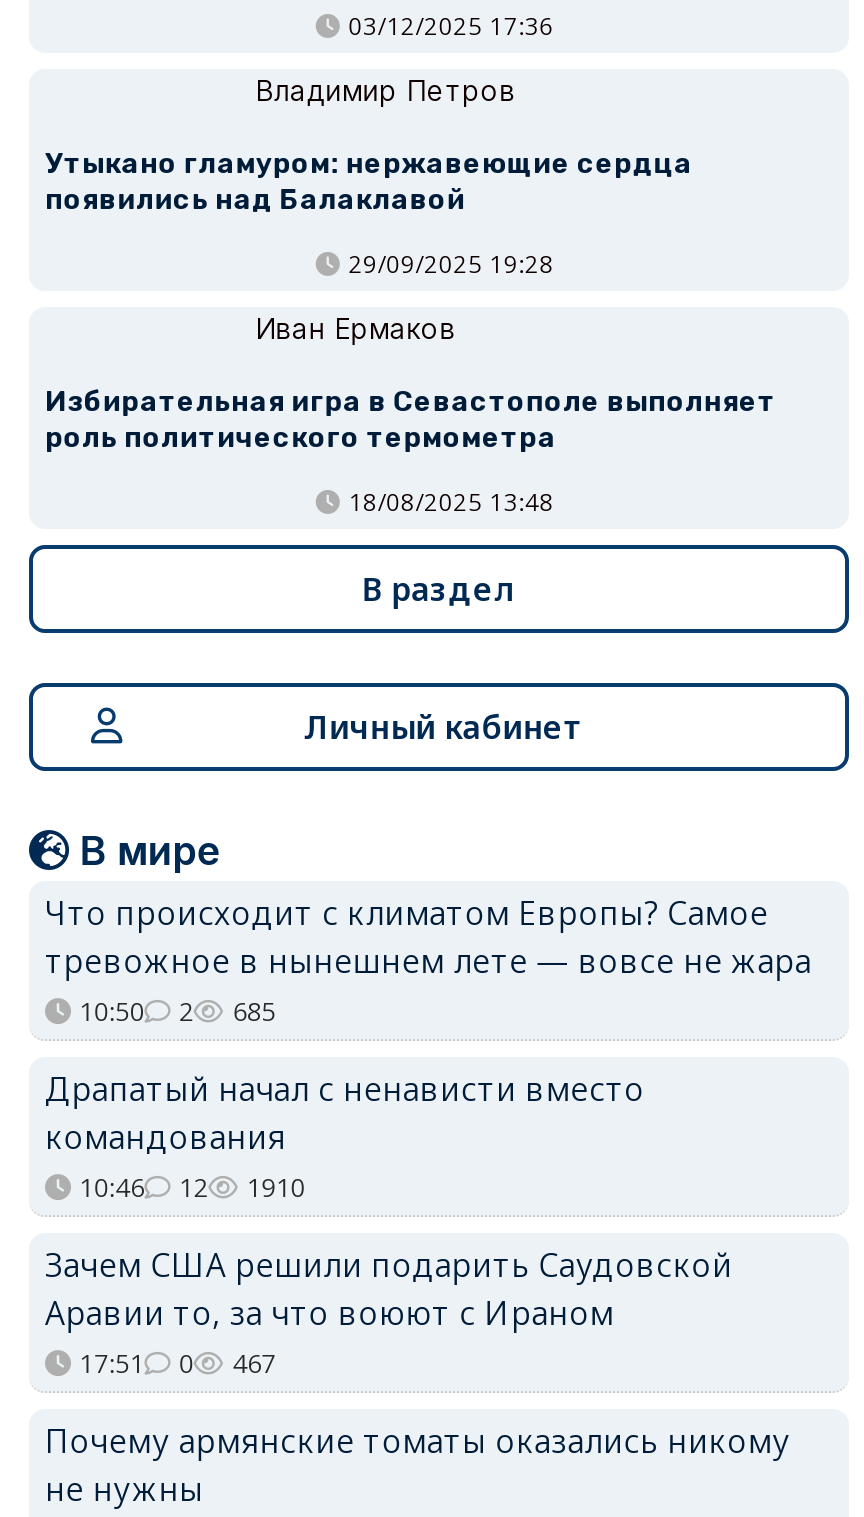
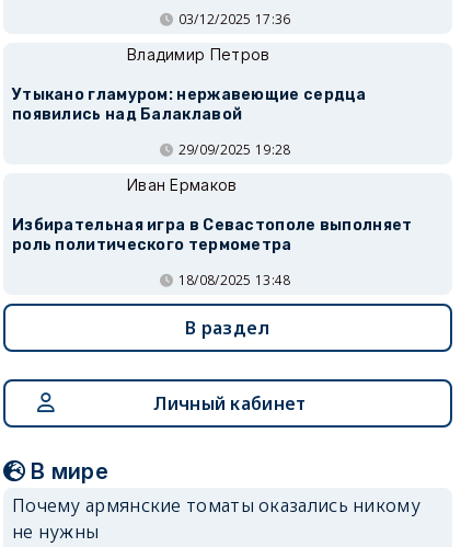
[45,891,812,1381] Что происходит с климатом Европы? Самое | тревожное в нынешнем лете — вовсе не жара | 10:50 | 2 | 685 | Драпатый начал с ненависти вместо | командования | 10:46 | 12 | 1910 | Зачем США решили подарить Саудовской | Аравии то, за что воюют с Ираном | 17:51 | 0 | 467 -> none

